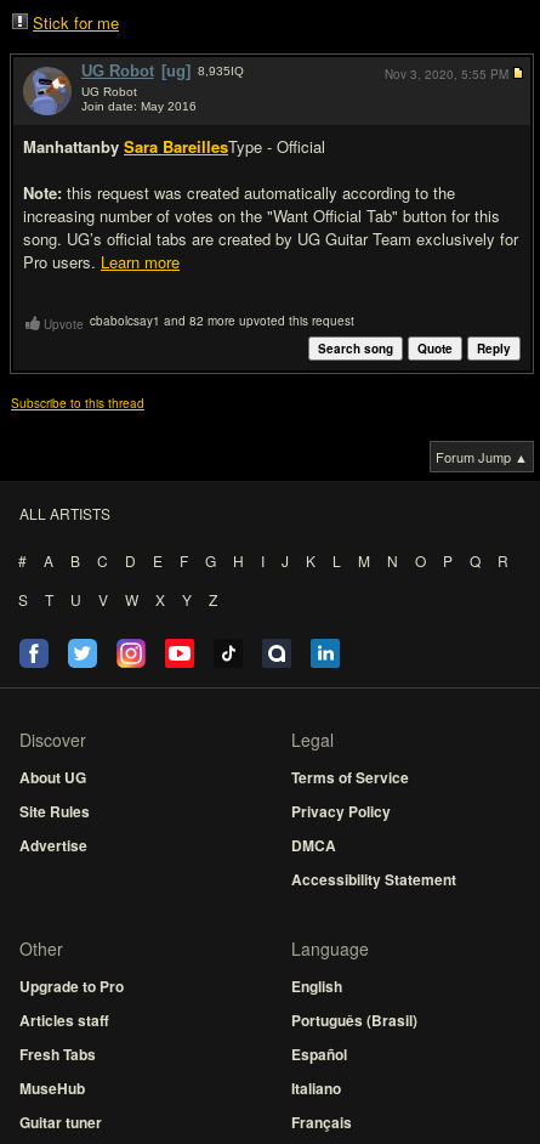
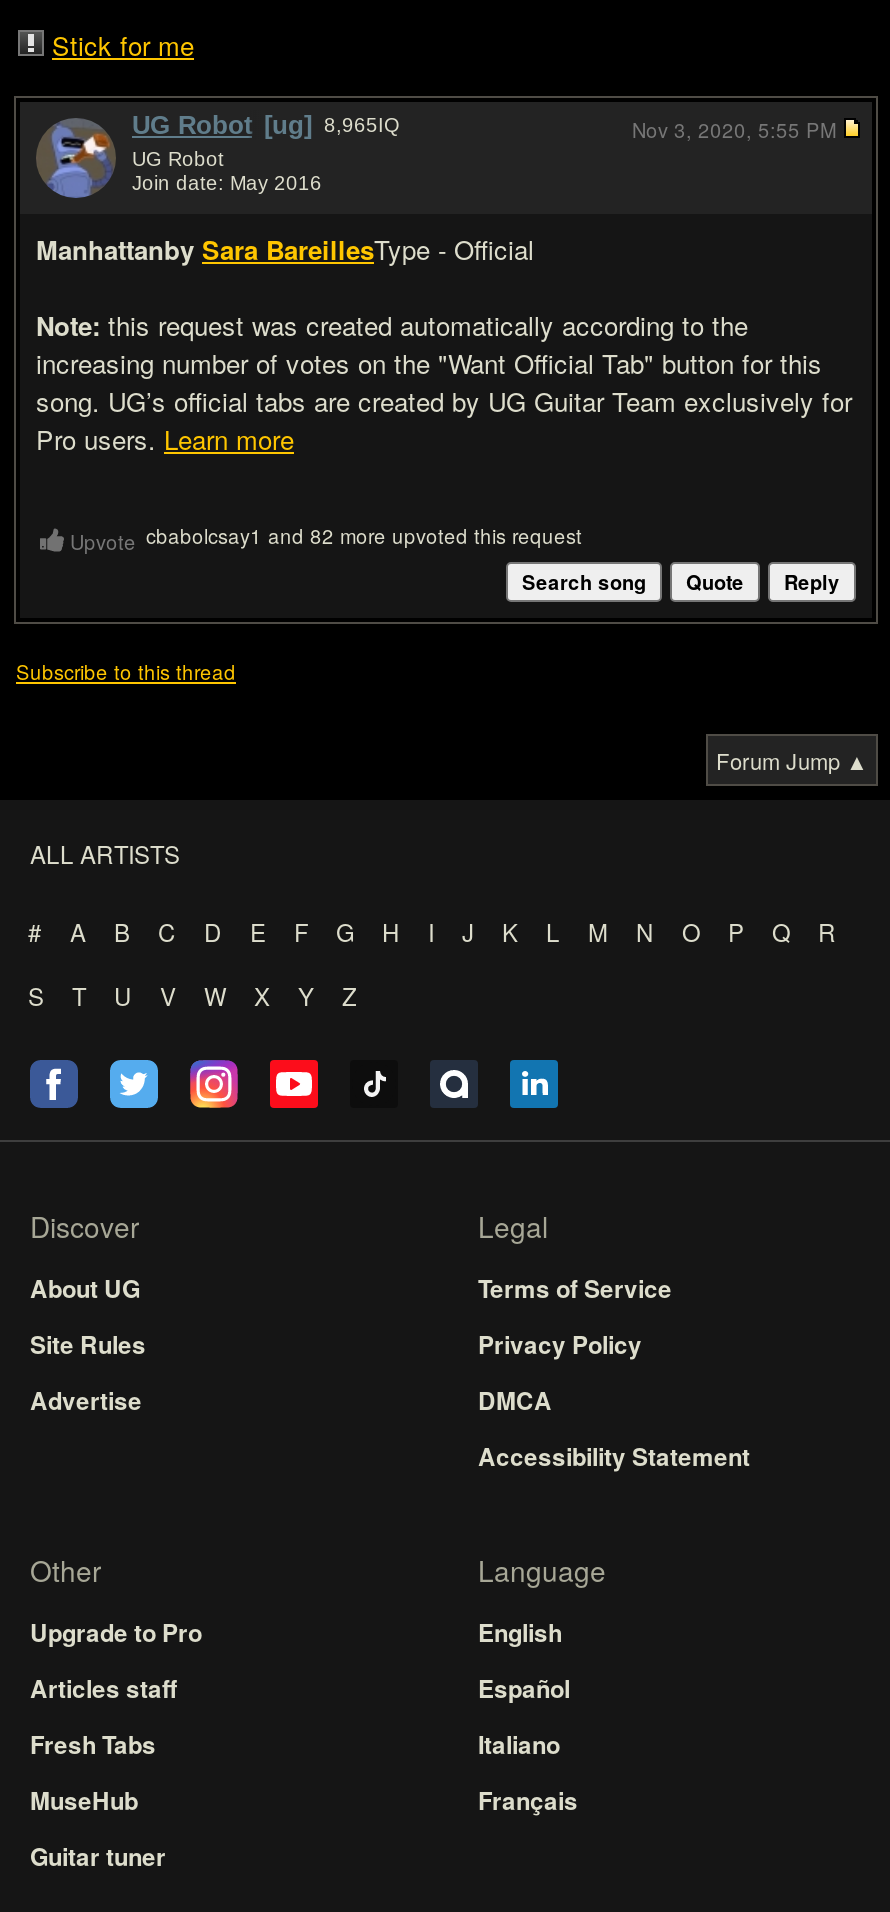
[81,62,244,80] UG Robot [ug] 8,935IQ -> [132,110,400,140] UG Robot [ug] 8,965IQ
[291,1009,417,1031] Português (Brasil) -> none
moved [291,1043,352,1133] -> [478,1670,578,1818]: Español | Italiano | Français

